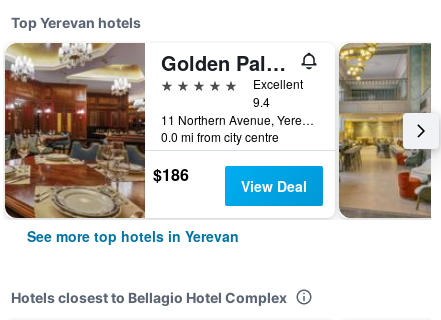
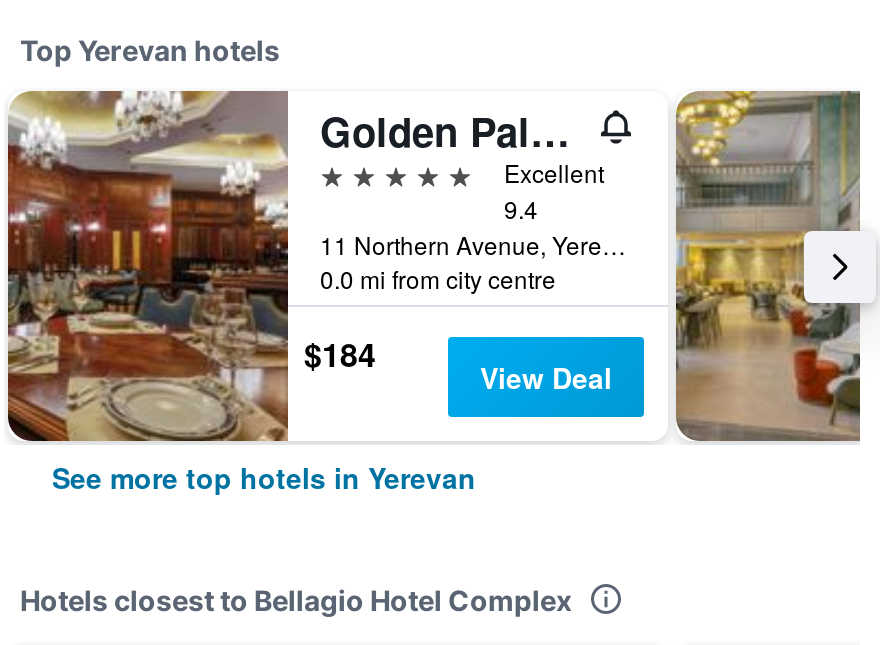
[153,163,189,186] $186 -> [304,331,376,377] $184

